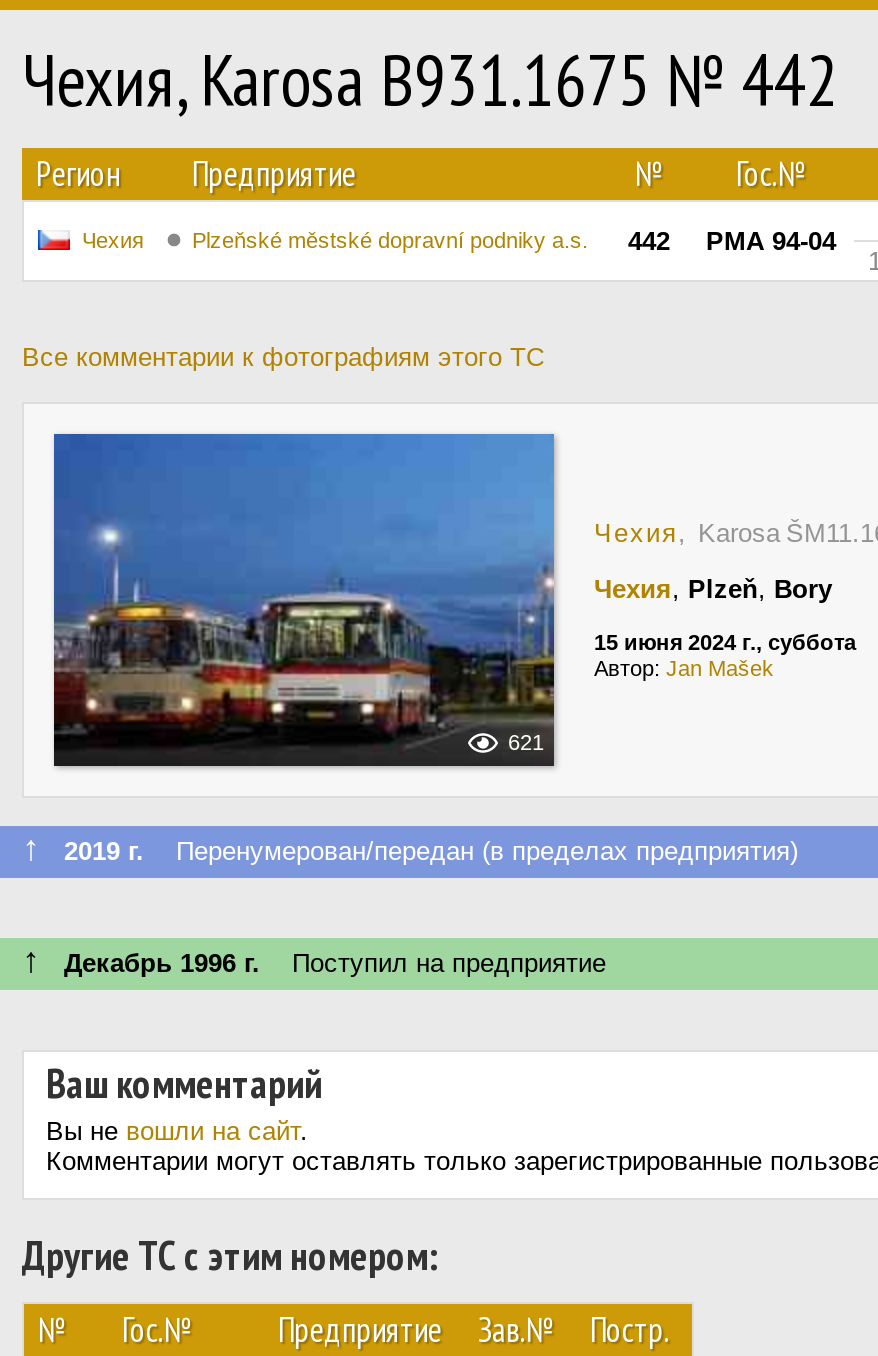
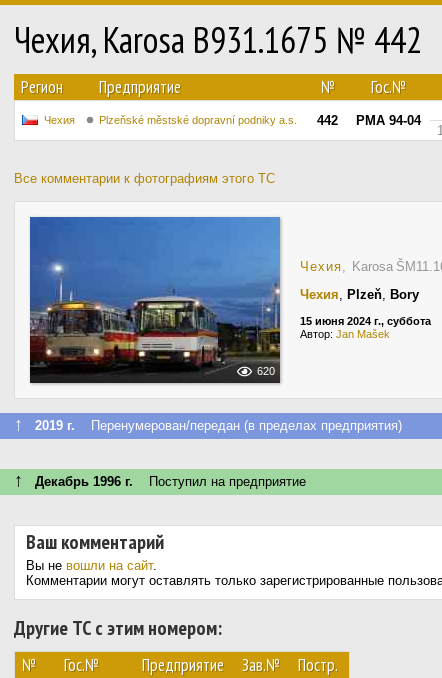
[508,730,544,754] 621 -> [257,365,275,377] 620

